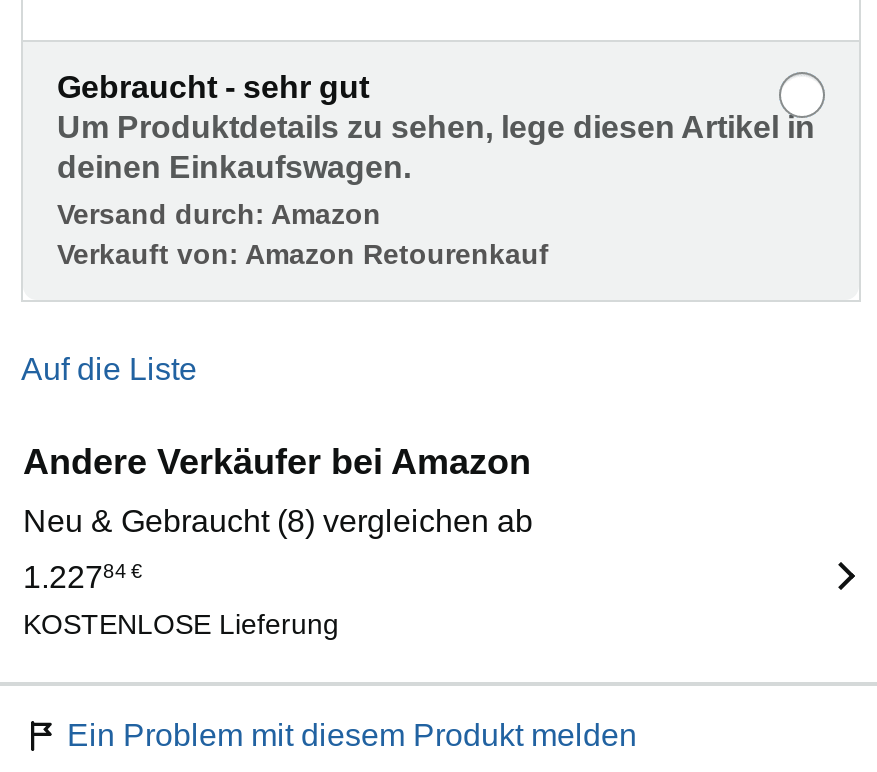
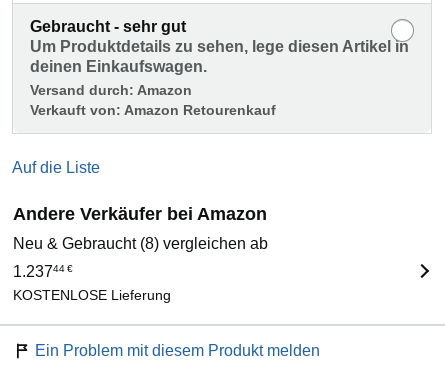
[23,561,143,595] 1.22784 € -> [13,263,73,280] 1.23744 €

